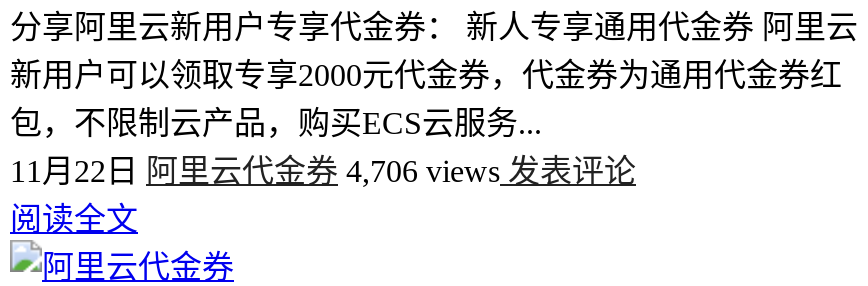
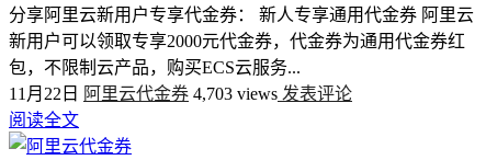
[10,153,636,187] 11月22日 阿里云代金券4,706 views发表评论 -> [9,84,352,103] 11月22日 阿里云代金券4,703 views发表评论

